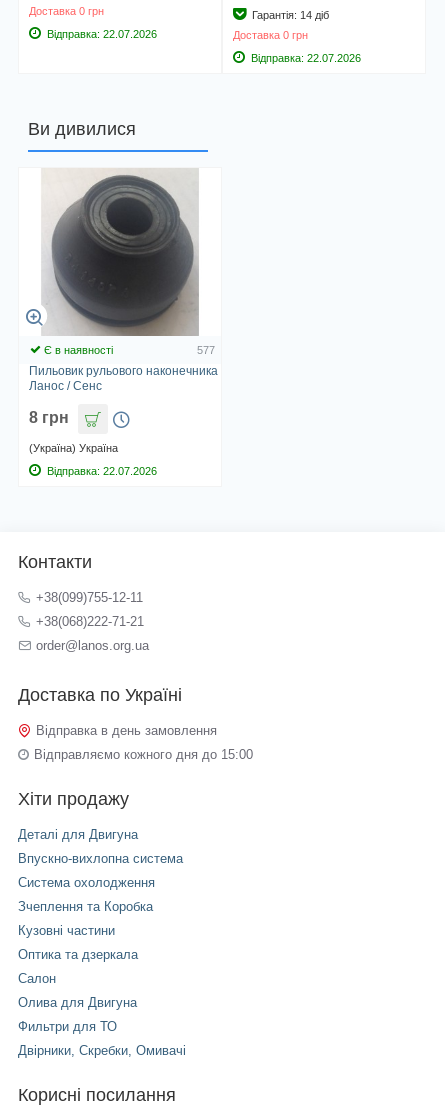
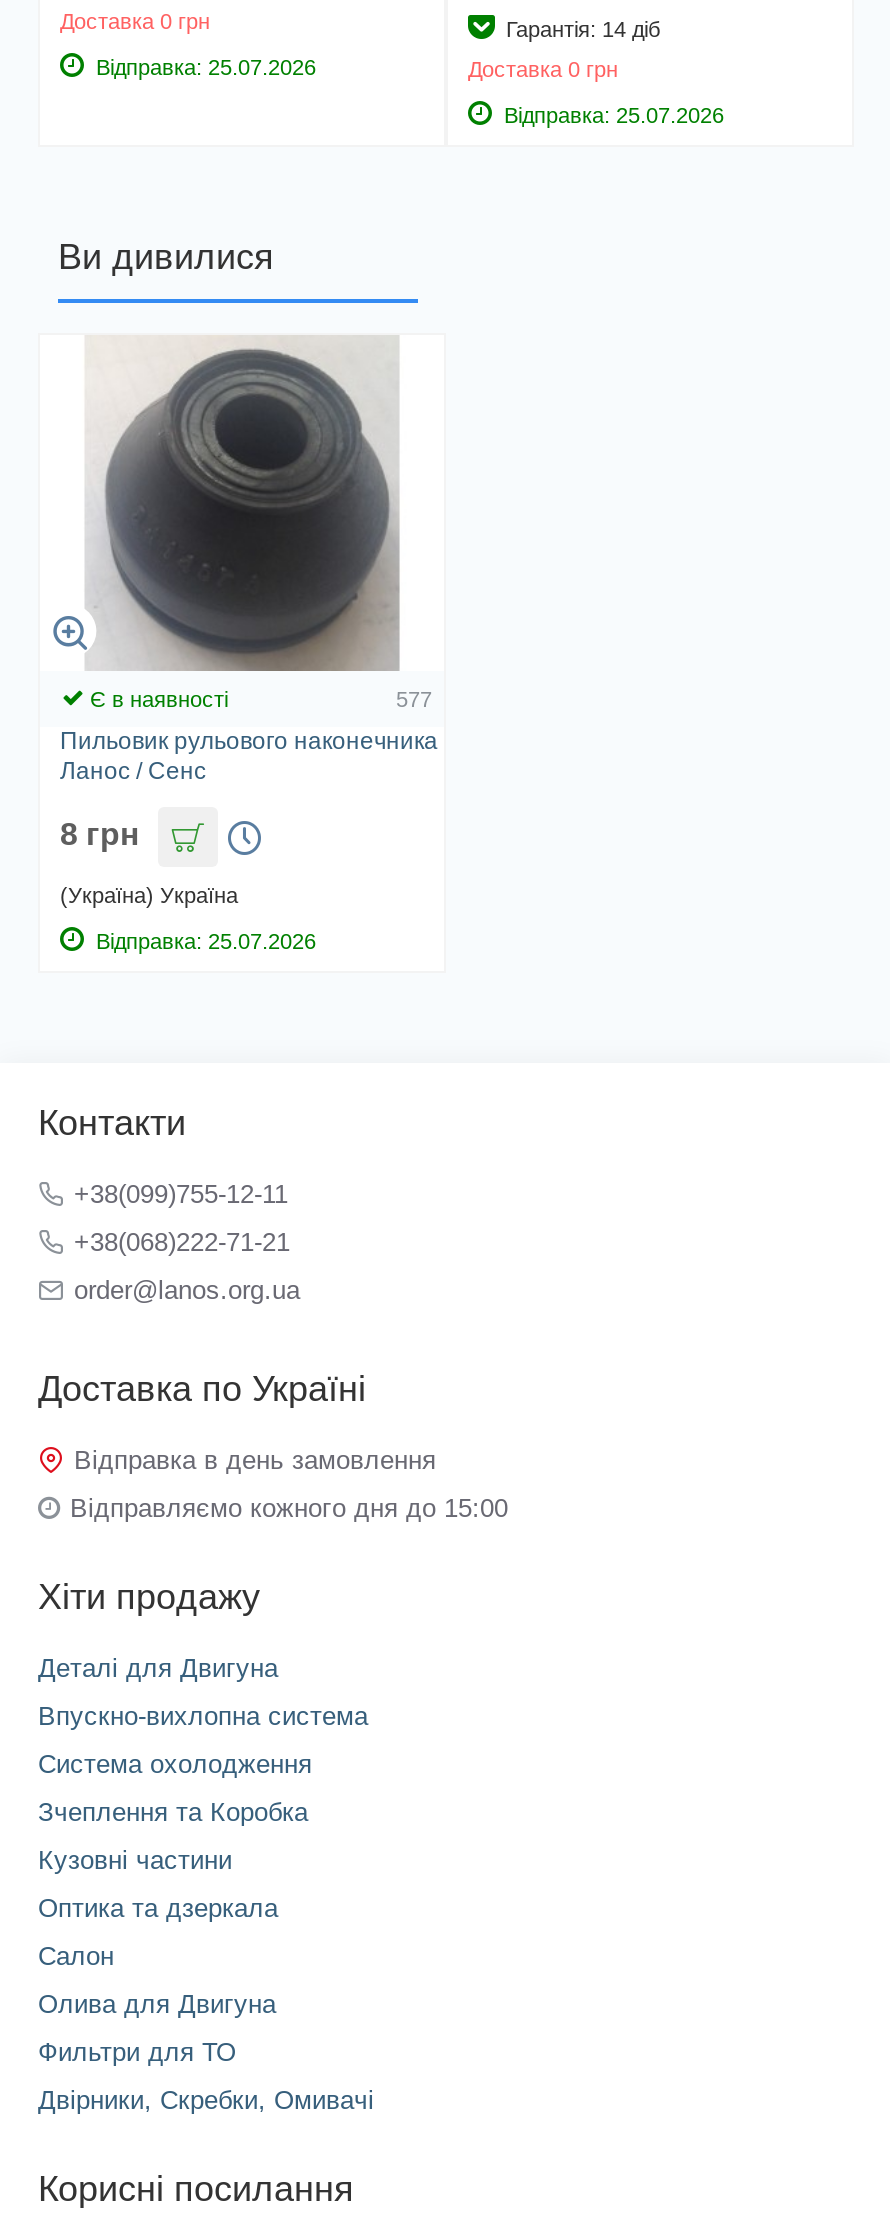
[44,28,157,40] Відправка: 22.07.2026 -> [90,54,316,78] Відправка: 25.07.2026
[248,52,361,64] Відправка: 22.07.2026 -> [498,102,724,126] Відправка: 25.07.2026
[44,465,157,477] Відправка: 22.07.2026 -> [90,929,316,953] Відправка: 25.07.2026

